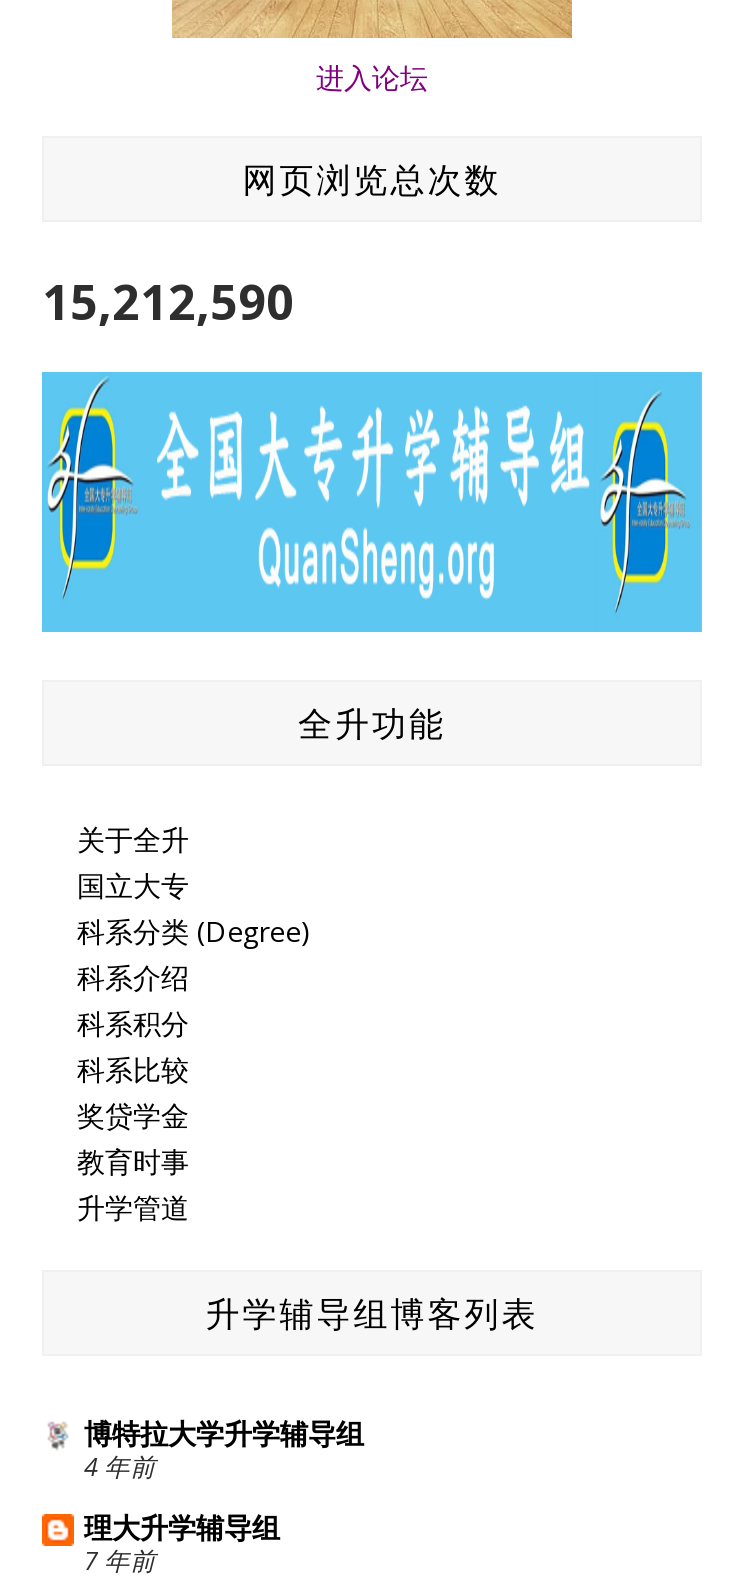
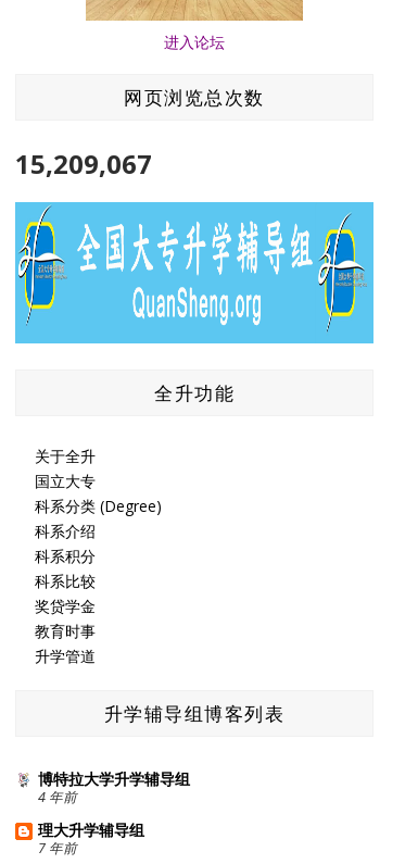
[42,268,294,334] 15,212,590 -> [15,146,152,181] 15,209,067

